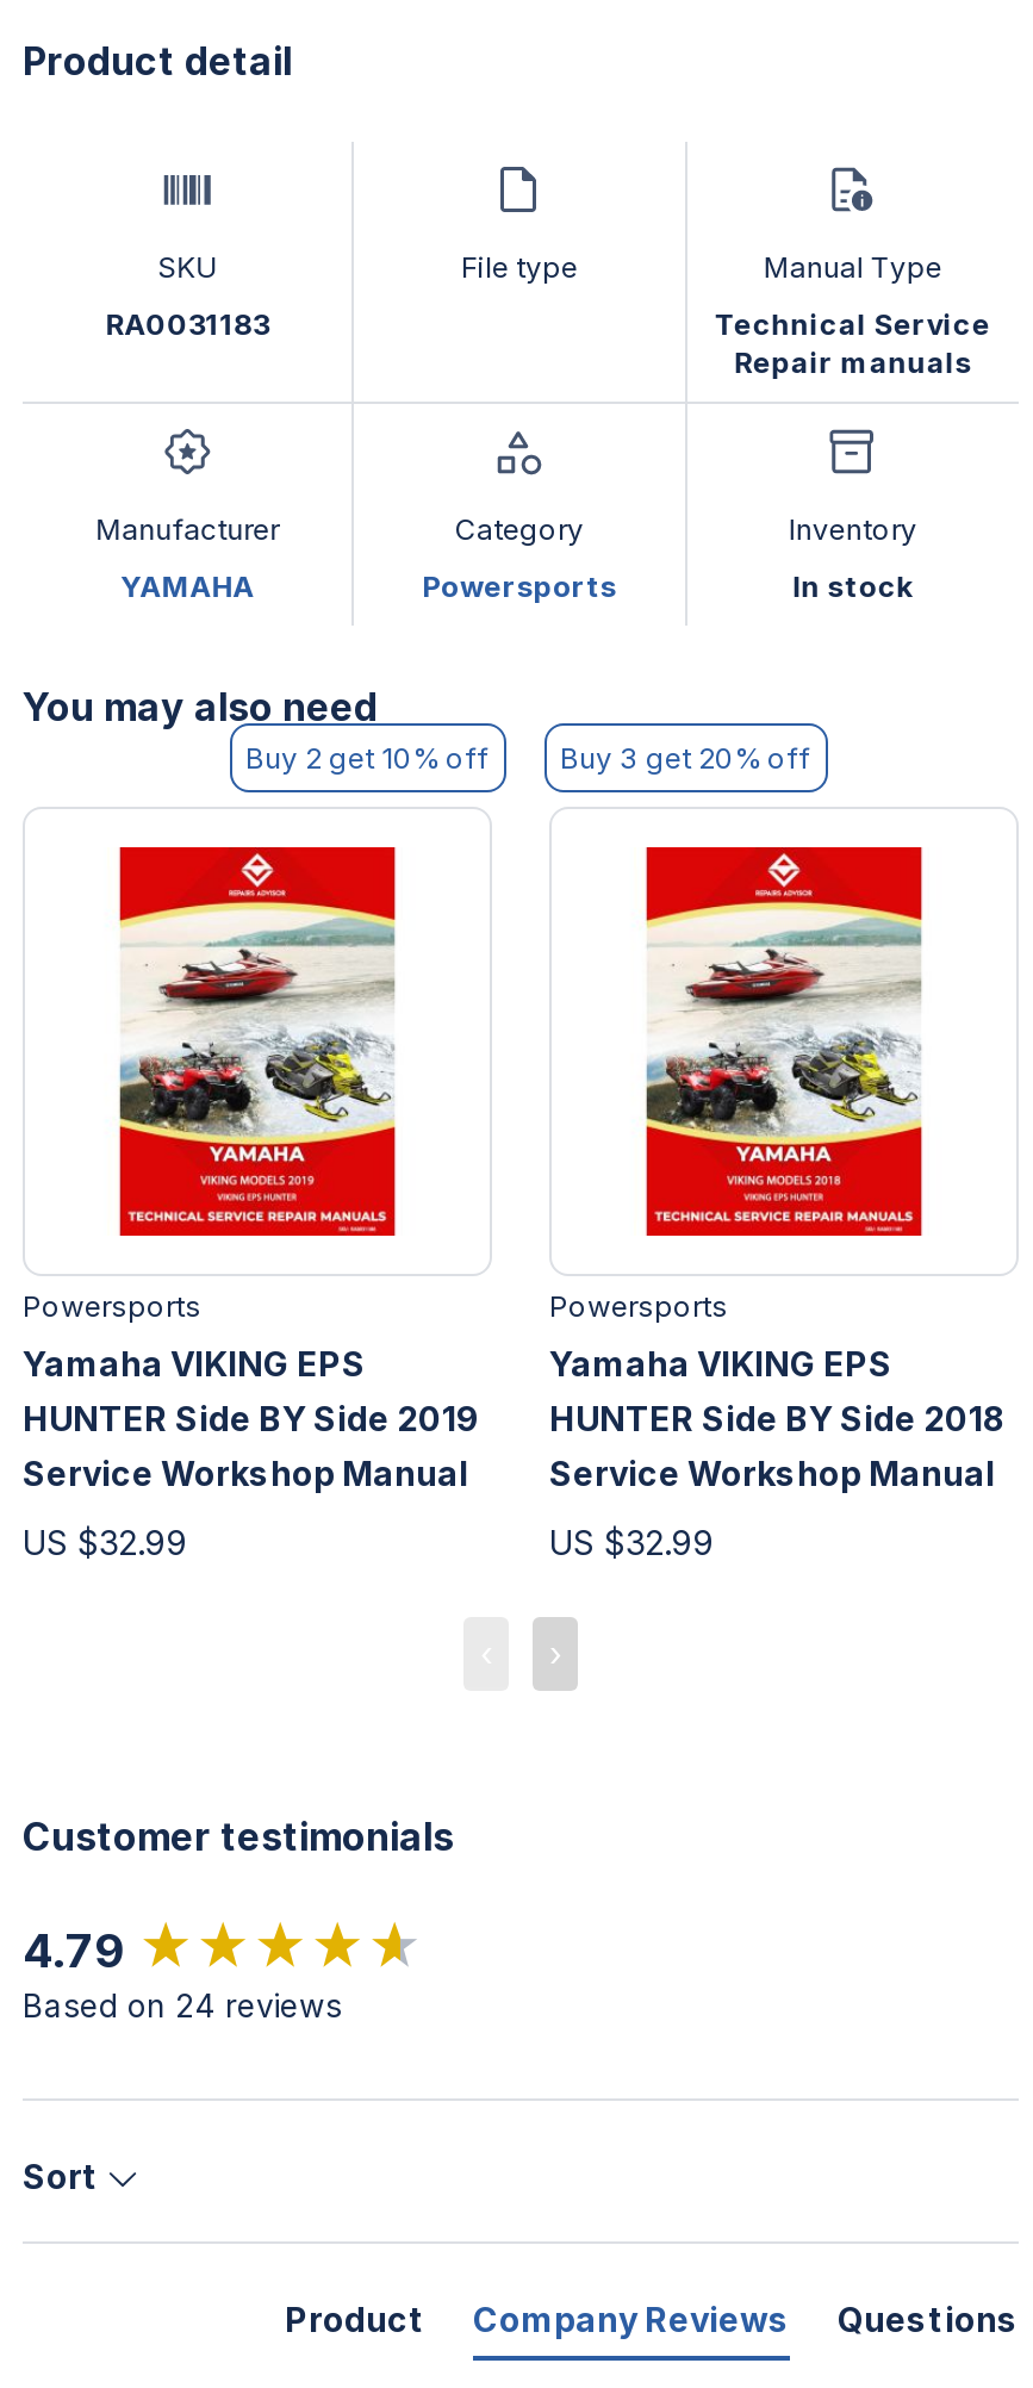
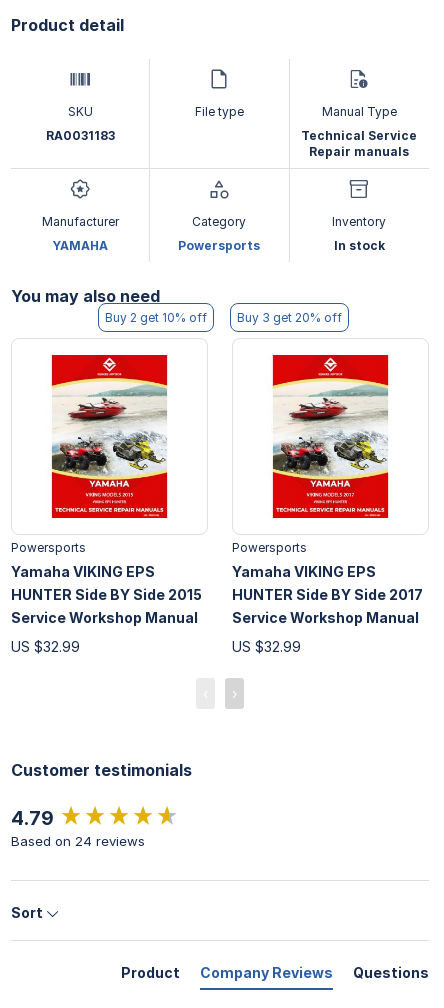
[23,1397,480,1438] HUNTER Side BY Side 2019 -> [11,586,202,603] HUNTER Side BY Side 2015
[549,1397,1007,1438] HUNTER Side BY Side 2018 -> [232,586,423,603] HUNTER Side BY Side 2017

